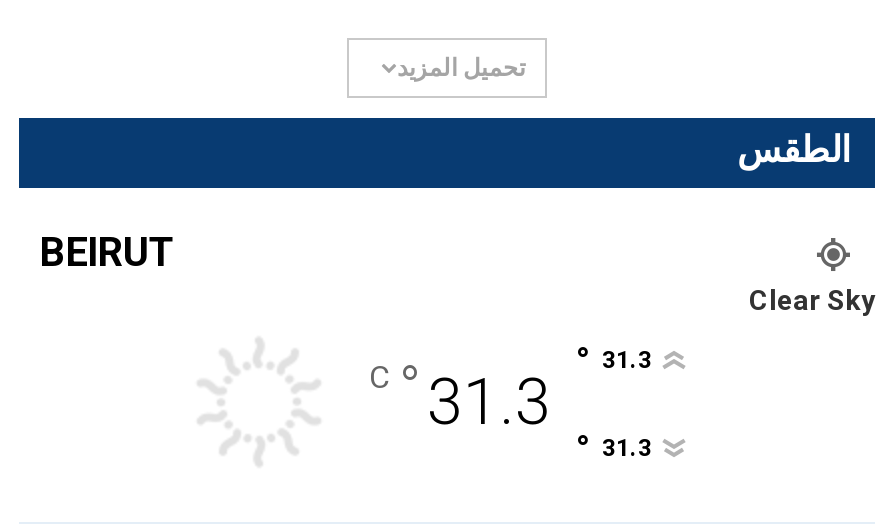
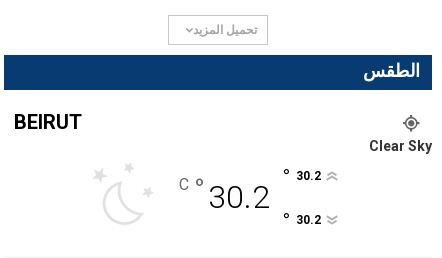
[602,346,652,374] 31.3 -> [295,169,320,183] 30.2
[427,364,551,440] 31.3 -> [208,178,270,216] 30.2
[602,434,652,462] 31.3 -> [295,213,320,227] 30.2

